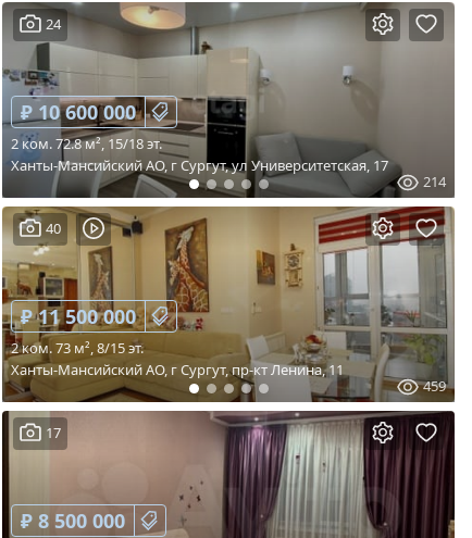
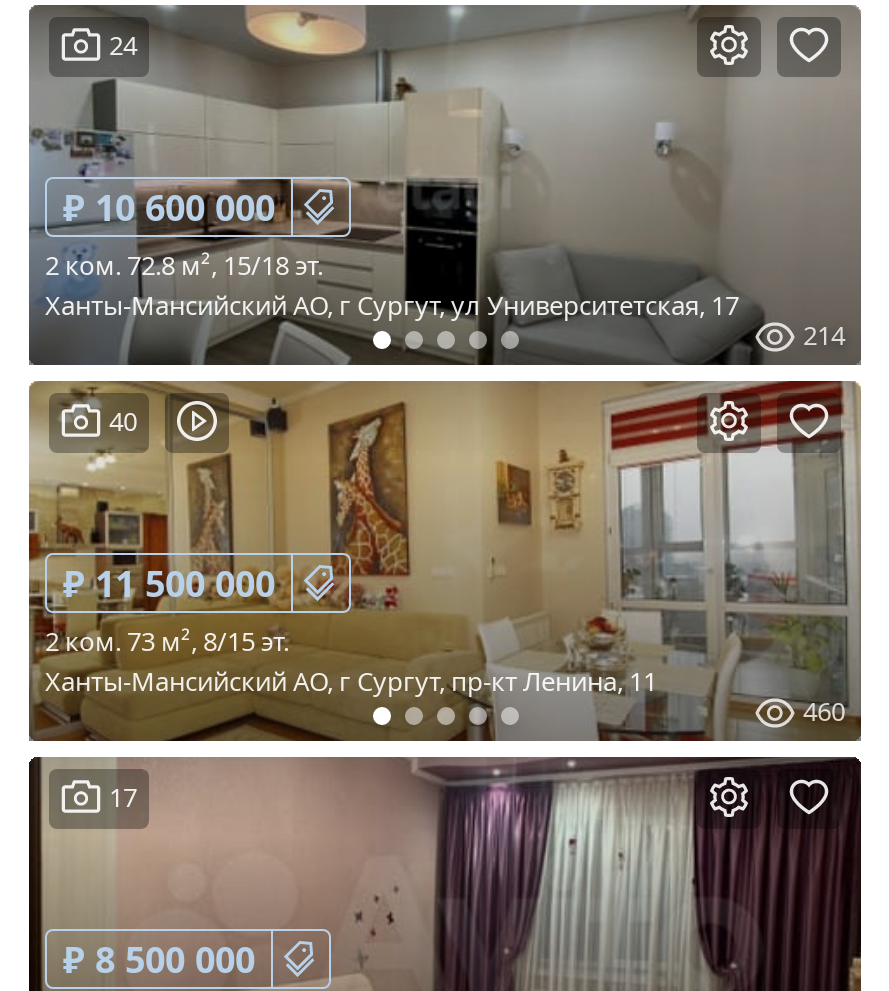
[423,376,446,396] 459 -> [803,693,845,729] 460

